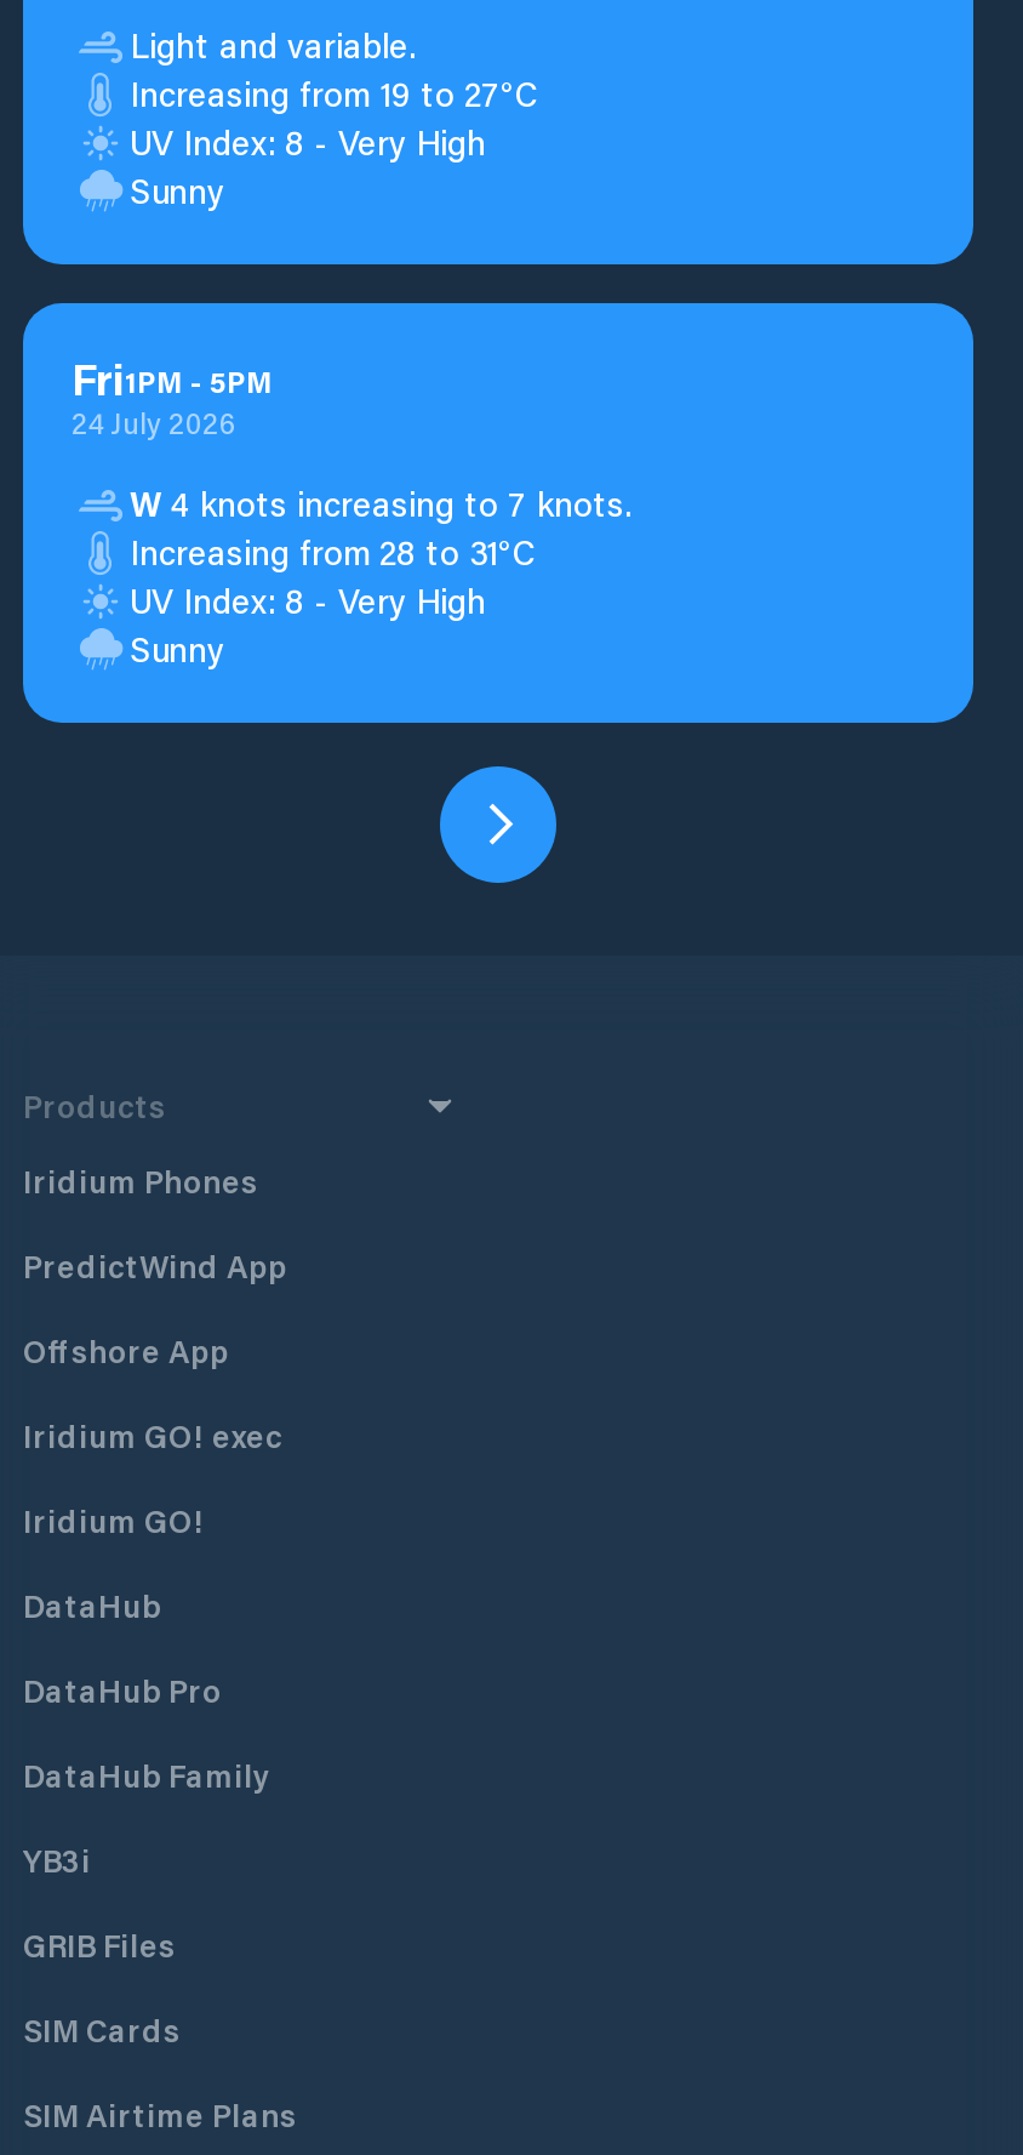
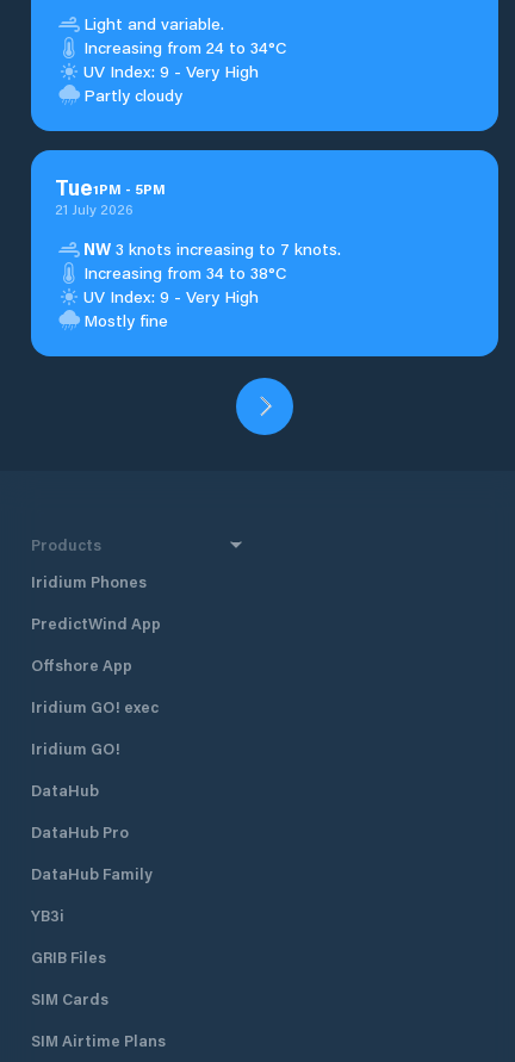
[130,70,539,213] Increasing from 19 to 27°C | UV Index: 8 - Very High | Sunny -> [83,36,287,106] Increasing from 24 to 34°C | UV Index: 9 - Very High | Partly cloudy
[72,349,273,441] Fri1PM - 5PM | 24 July 2026 -> [55,173,166,218] Tue1PM - 5PM | 21 July 2026
[130,480,631,672] W 4 knots increasing to 7 knots. | Increasing from 28 to 31°C | UV Index: 8 - Very High | Sunny -> [83,237,341,331] NW 3 knots increasing to 7 knots. | Increasing from 34 to 38°C | UV Index: 9 - Very High | Mostly fine

